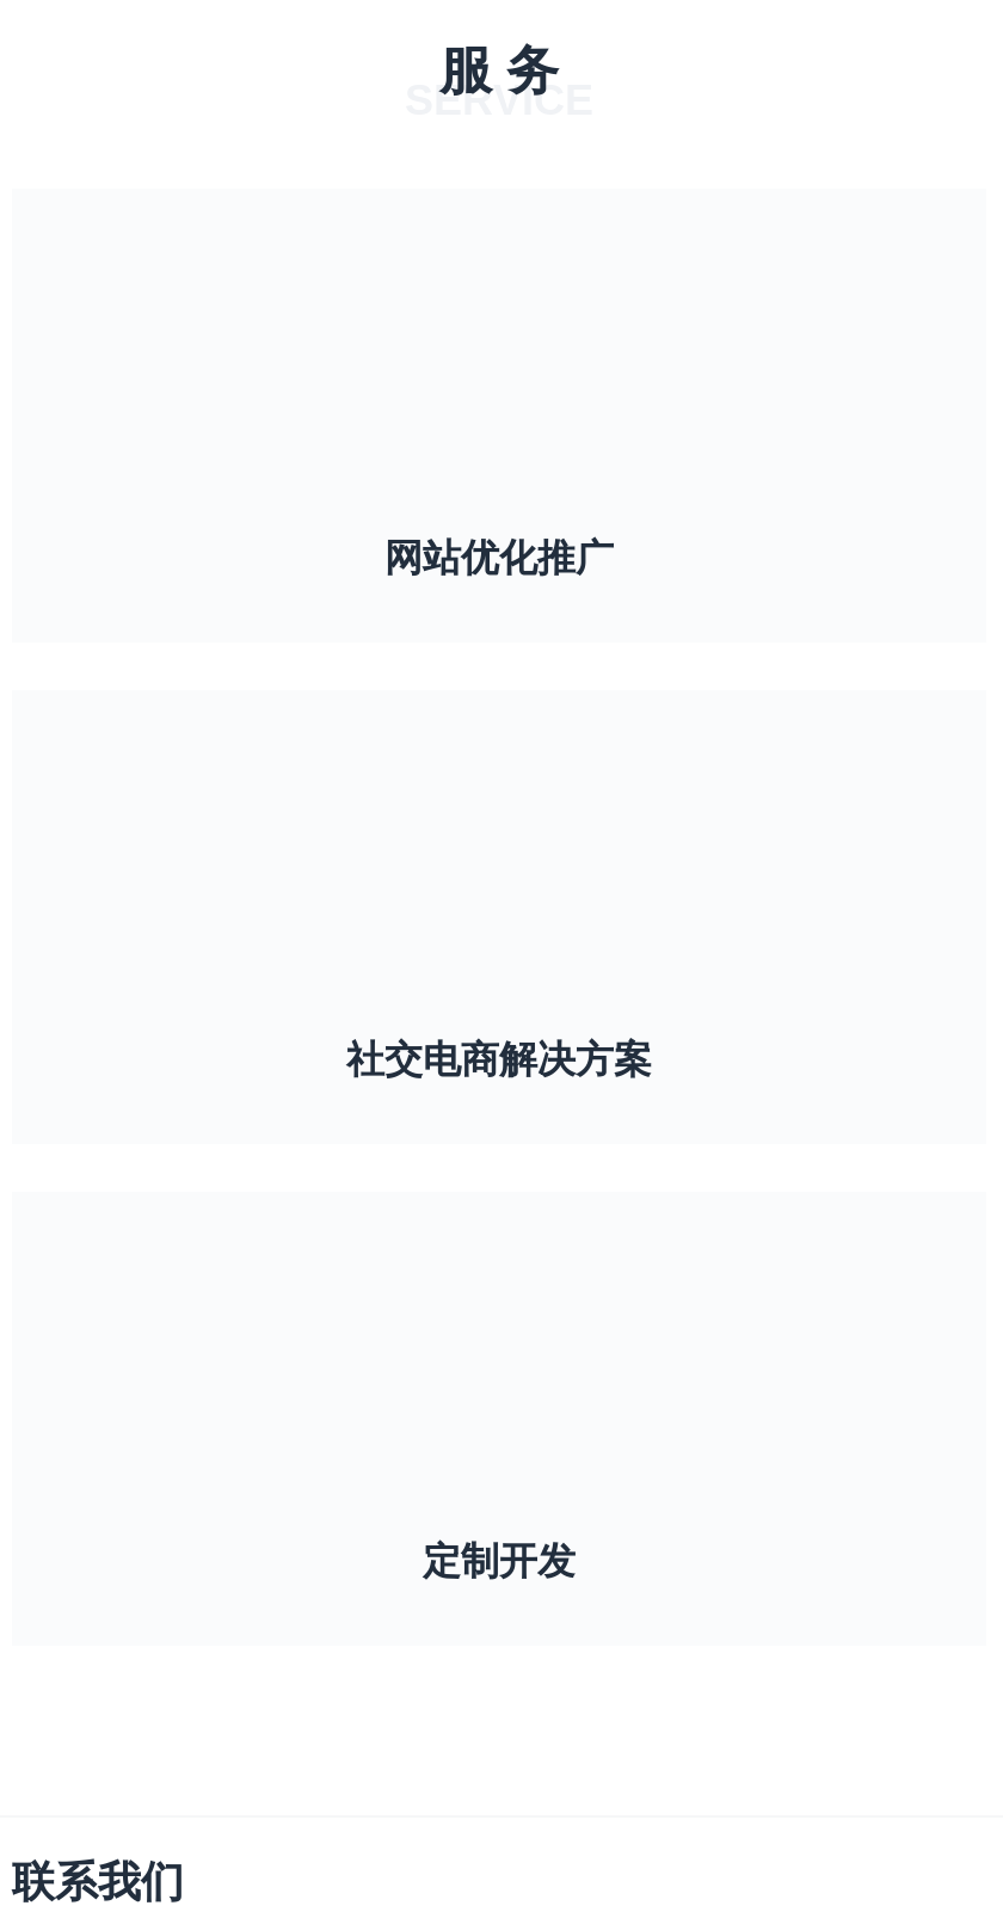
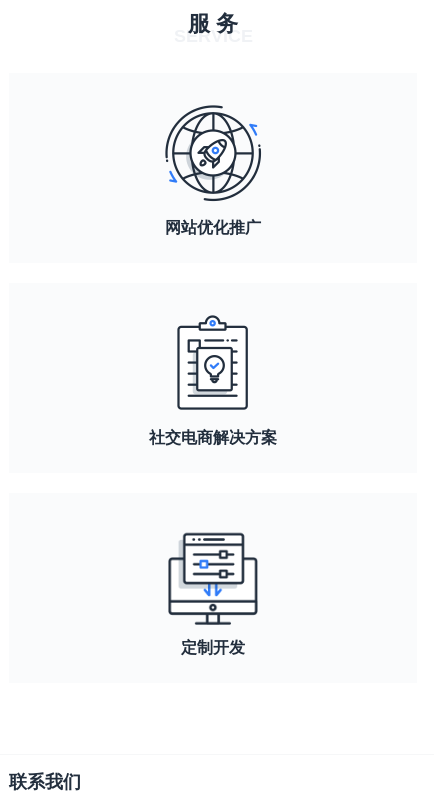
none -> [164,104,262,202] [image]
none -> [176,314,249,411] [image]
none -> [167,531,259,626] [image]

